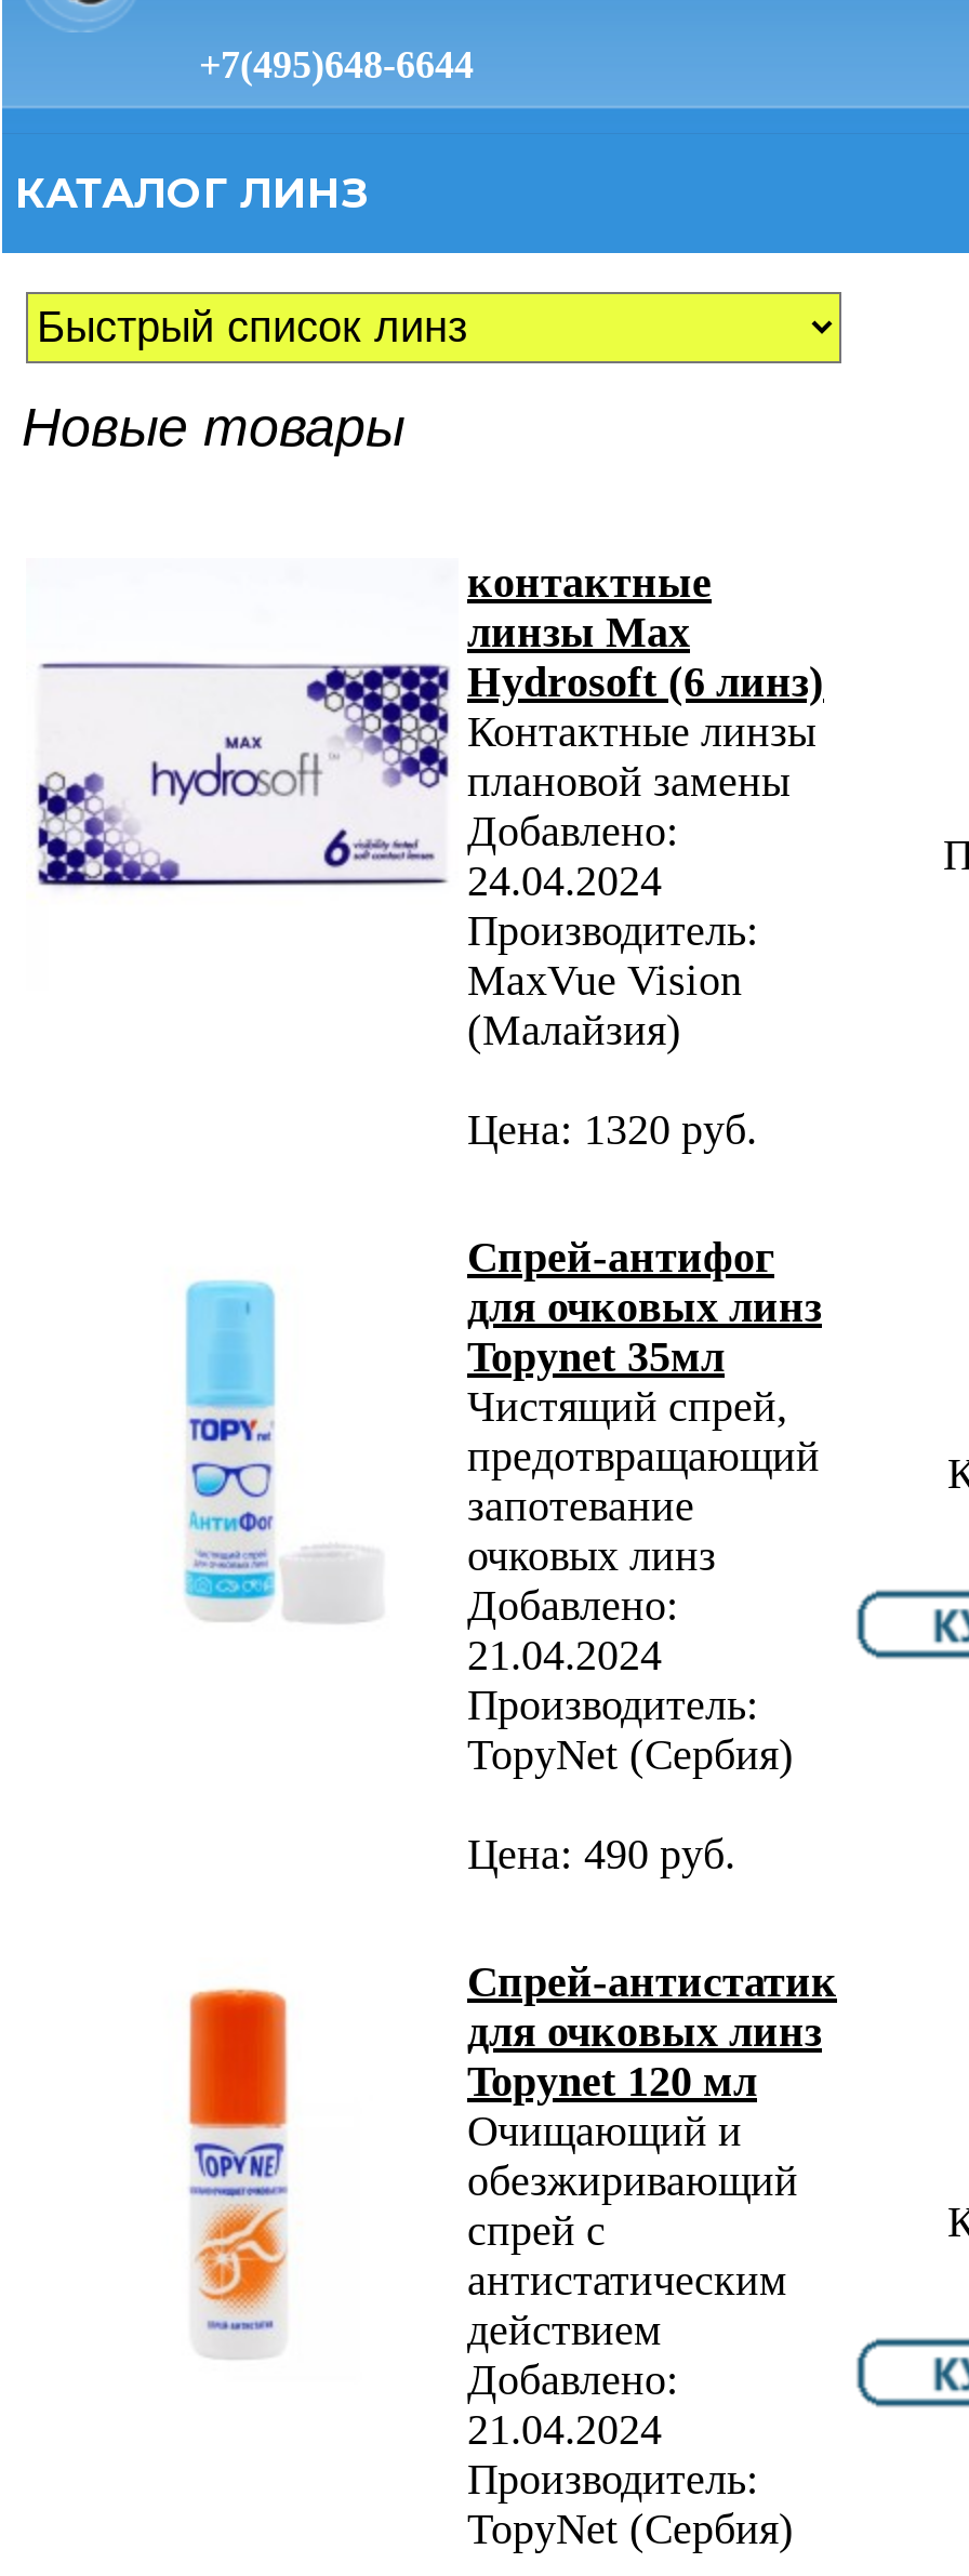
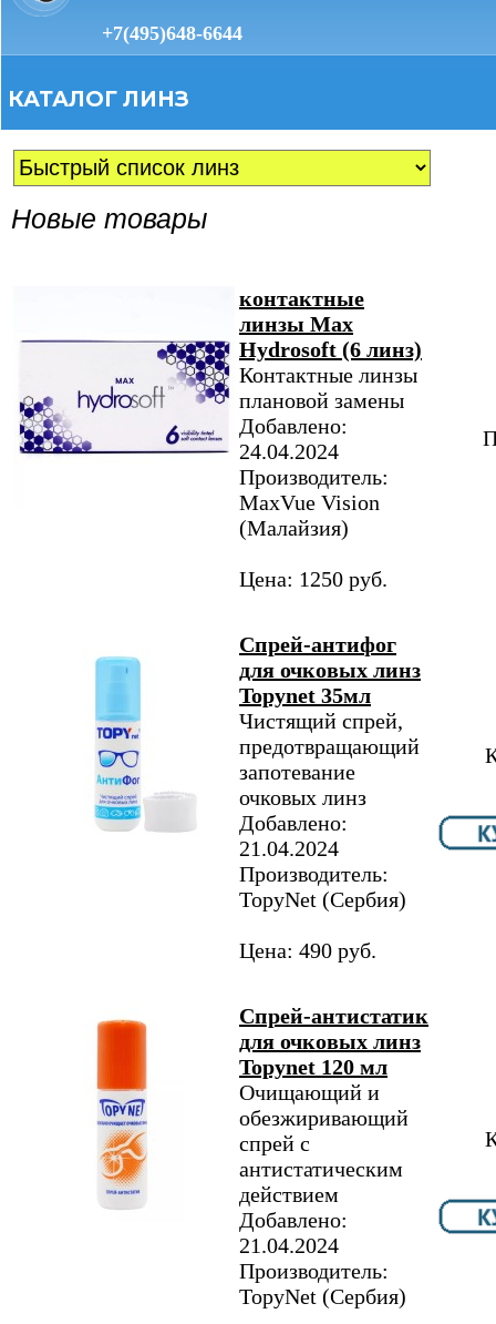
[467,1105,757,1153] Цена: 1320 руб. -> [239,567,387,591] Цена: 1250 руб.

